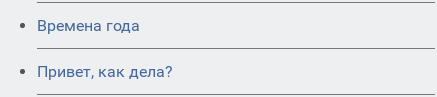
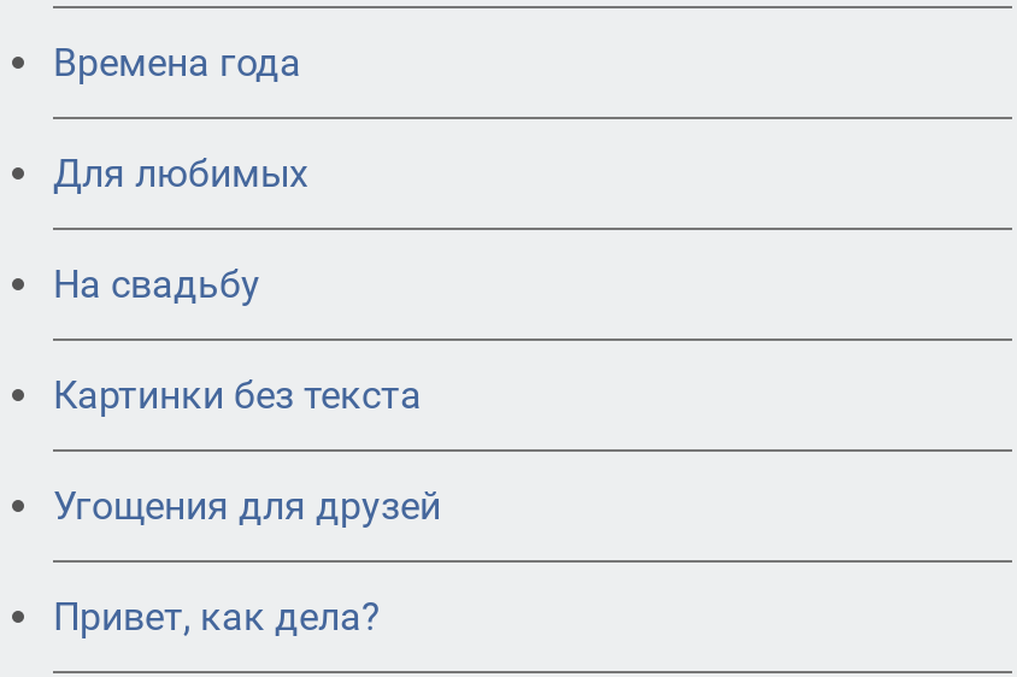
none -> [53,151,441,529] Для любимых | На свадьбу | Картинки без текста | Угощения для друзей

